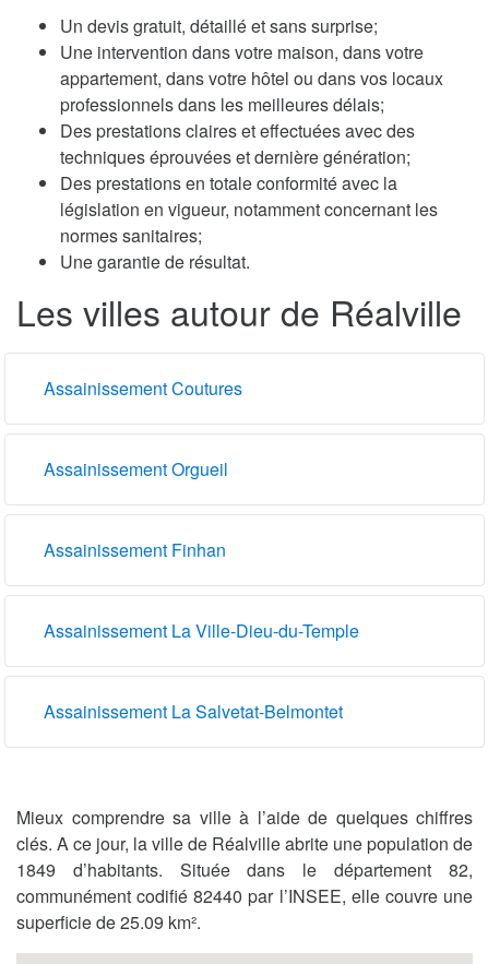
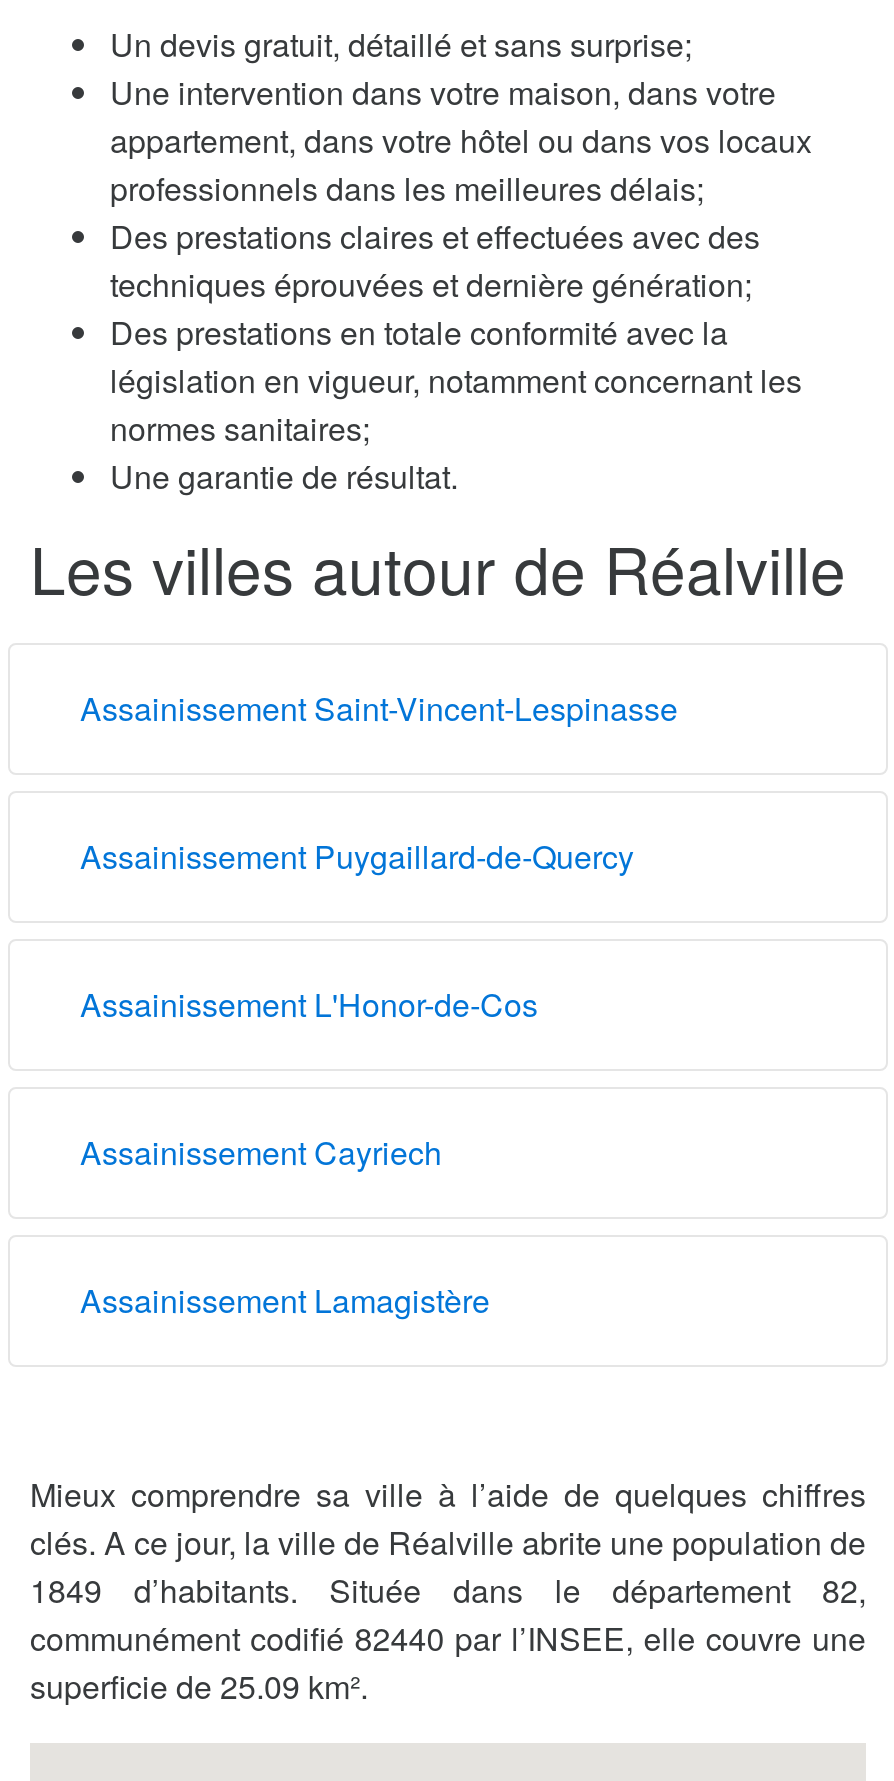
[44,375,242,400] Assainissement Coutures -> [80,684,678,730] Assainissement Saint-Vincent-Lespinasse
[44,456,228,481] Assainissement Orgueil -> [80,832,634,878] Assainissement Puygaillard-de-Quercy
[44,537,226,562] Assainissement Finhan -> [80,980,538,1026] Assainissement L'Honor-de-Cos
[44,617,359,643] Assainissement La Ville-Dieu-du-Temple -> [80,1128,442,1174] Assainissement Cayriech
[44,698,343,723] Assainissement La Salvetat-Belmontet -> [80,1276,490,1322] Assainissement Lamagistère

